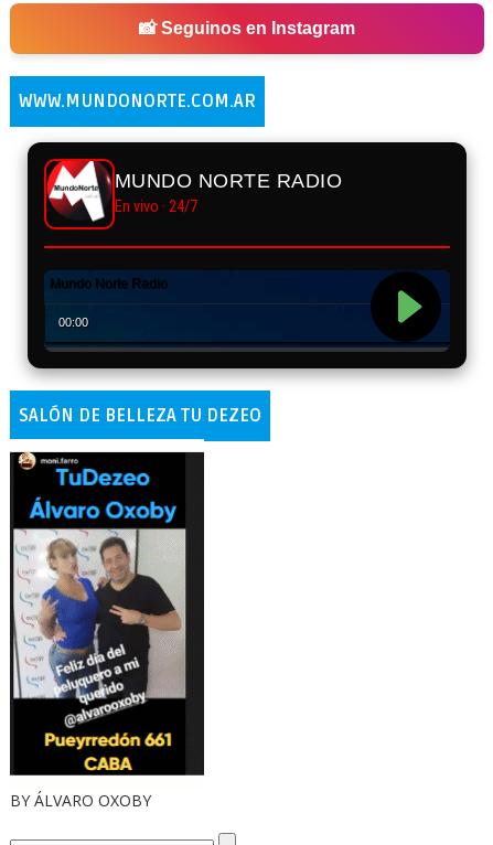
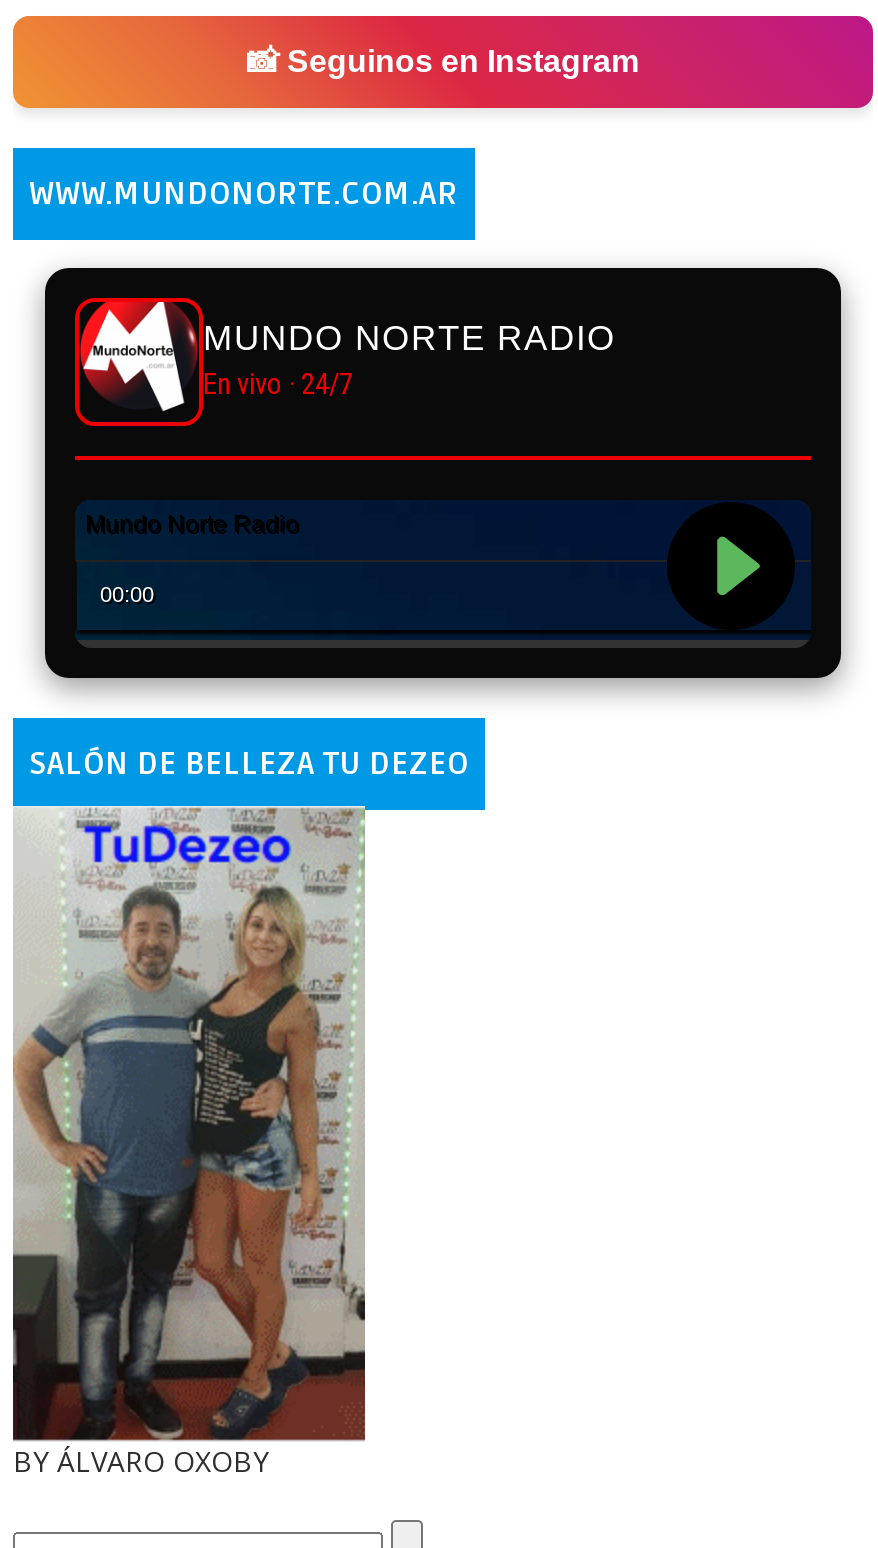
[9,439,205,789] [image] -> [11,806,367,1442] [image]

